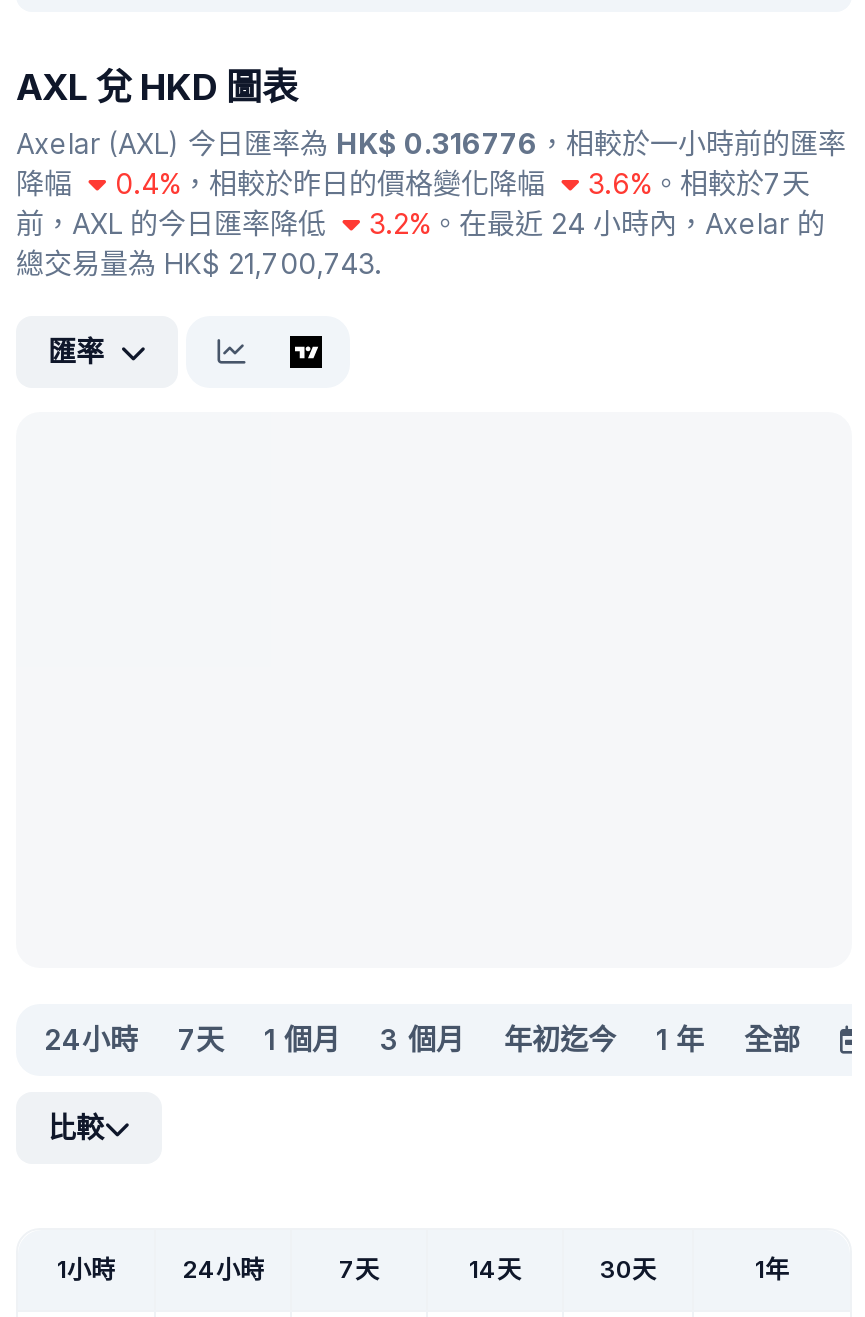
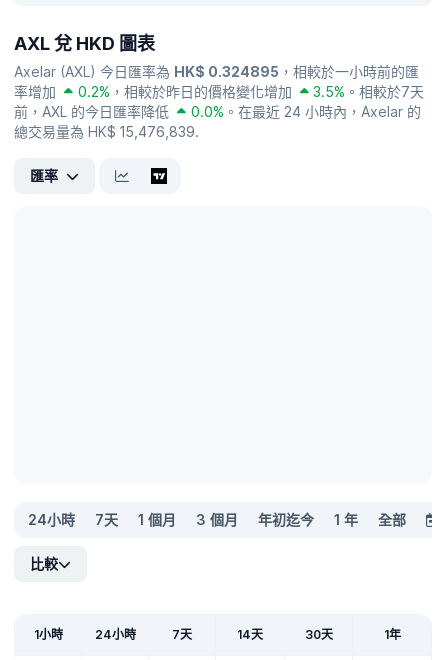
[16,126,846,200] Axelar (AXL) 今日匯率為HK$ 0.316776，相較於一小時前的匯率 | 降幅 | 0.4%，相較於昨日的價格變化降幅 | 3.6%。相較於7天 -> [14,63,424,100] Axelar (AXL) 今日匯率為HK$ 0.324895，相較於一小時前的匯 | 率增加 | 0.2%，相較於昨日的價格變化增加 | 3.5%。相較於7天
[369,206,825,240] 3.2%。在最近 24 小時內，Axelar 的 -> [190,103,420,120] 0.0%。在最近 24 小時內，Axelar 的
[16,246,382,280] 總交易量為 HK$ 21,700,743. -> [14,123,199,140] 總交易量為 HK$ 15,476,839.

